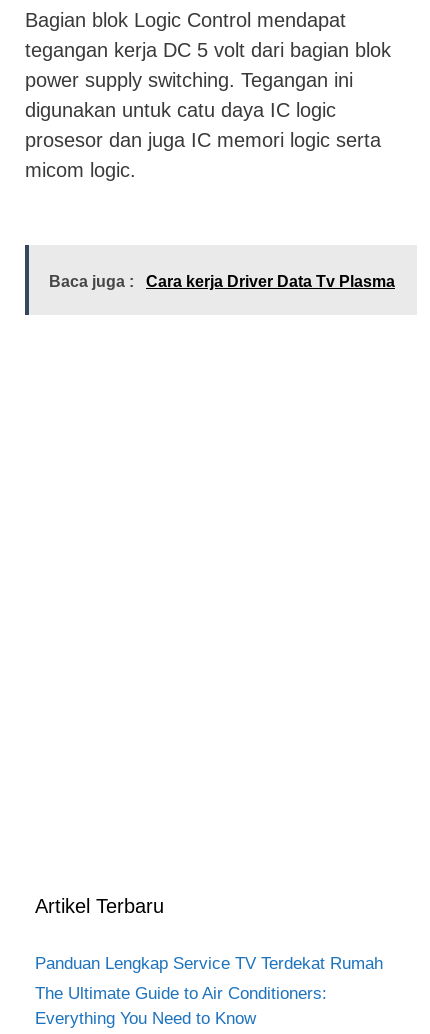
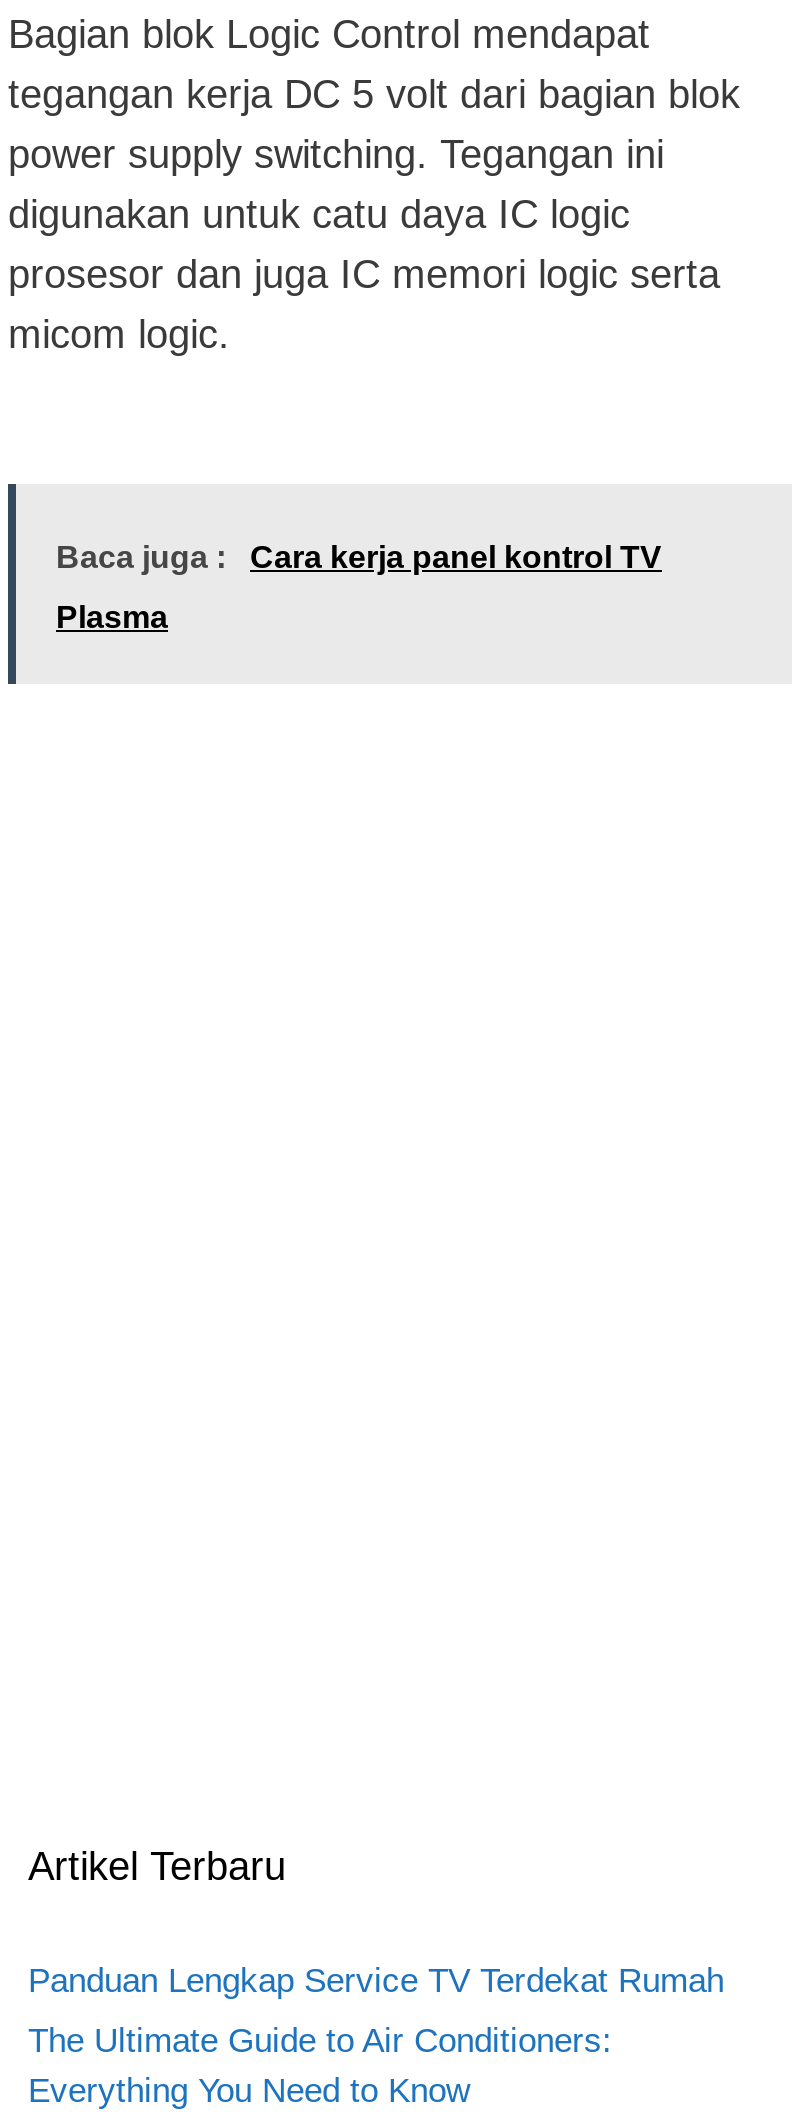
[146,273,395,290] Cara kerja Driver Data Tv Plasma -> [56,540,662,634] Cara kerja panel kontrol TV | Plasma

